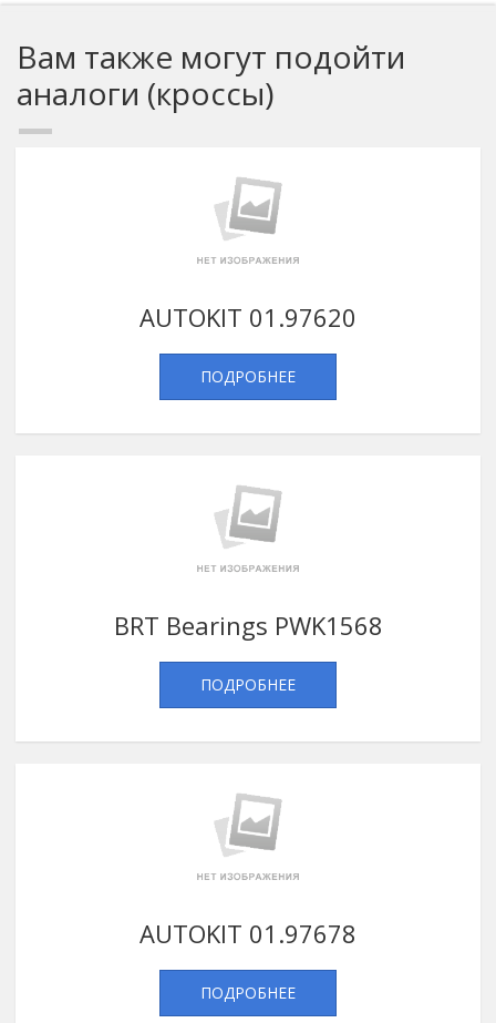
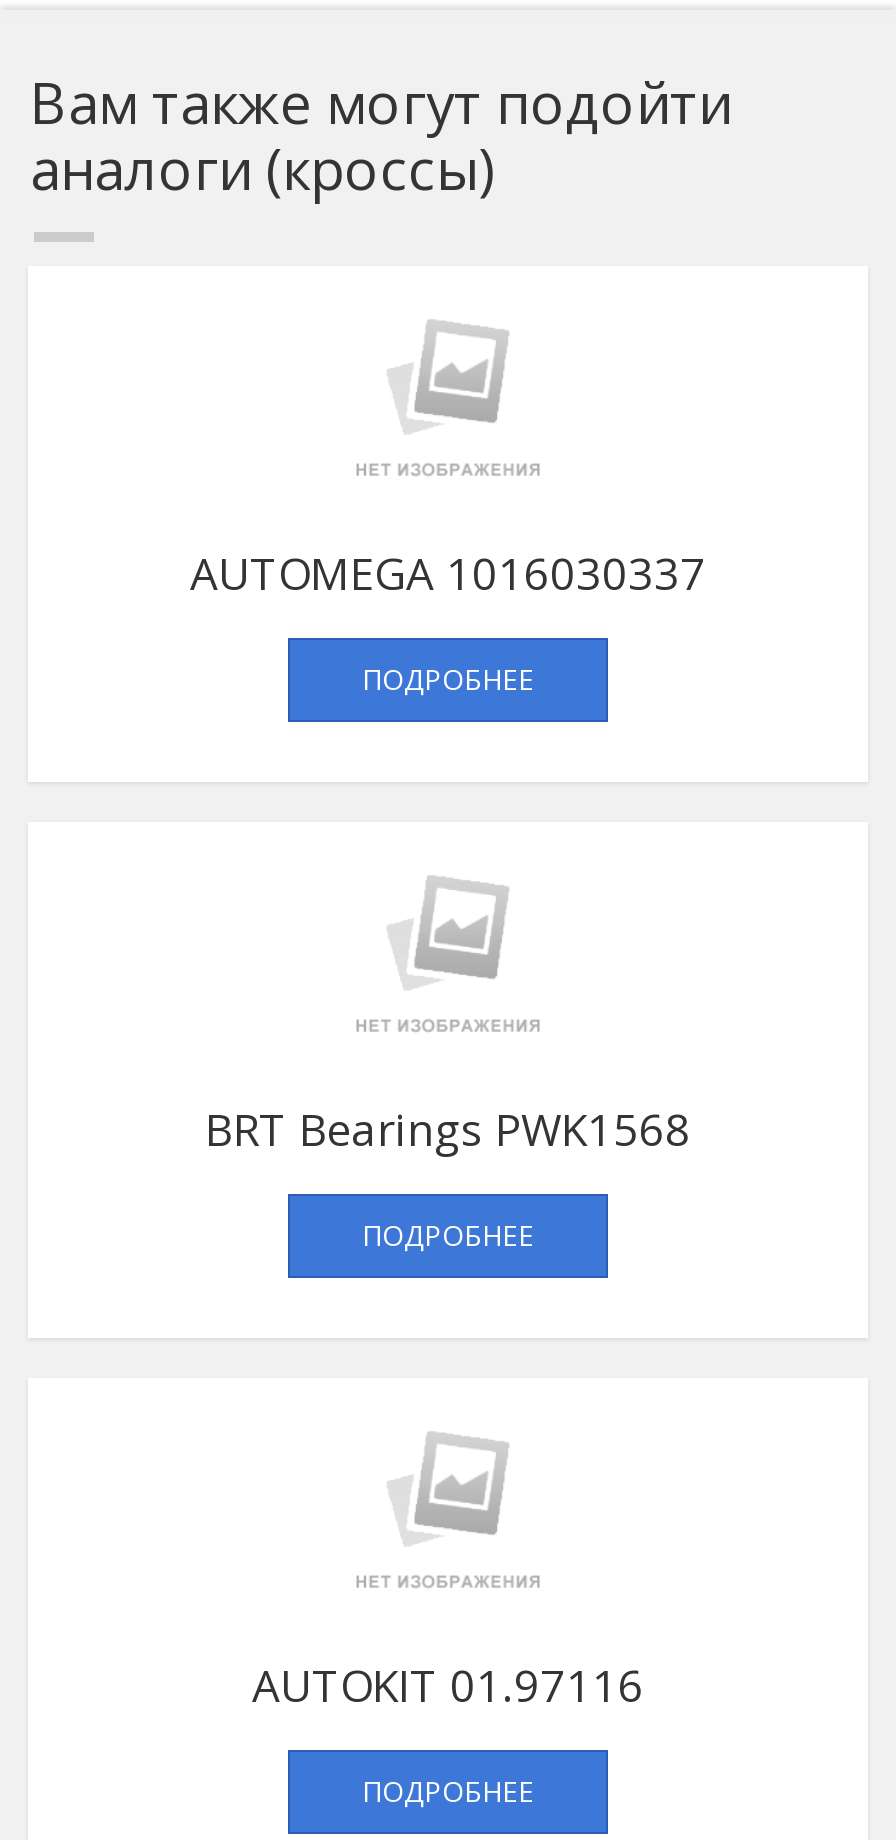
[139,301,356,334] AUTOKIT 01.97620 -> [190,543,706,603] AUTOMEGA 1016030337
[139,917,356,950] AUTOKIT 01.97678 -> [252,1655,644,1715] AUTOKIT 01.97116

